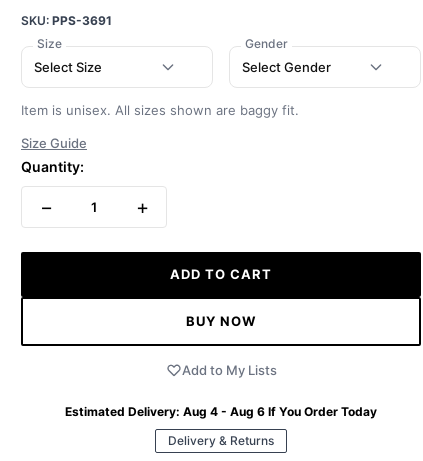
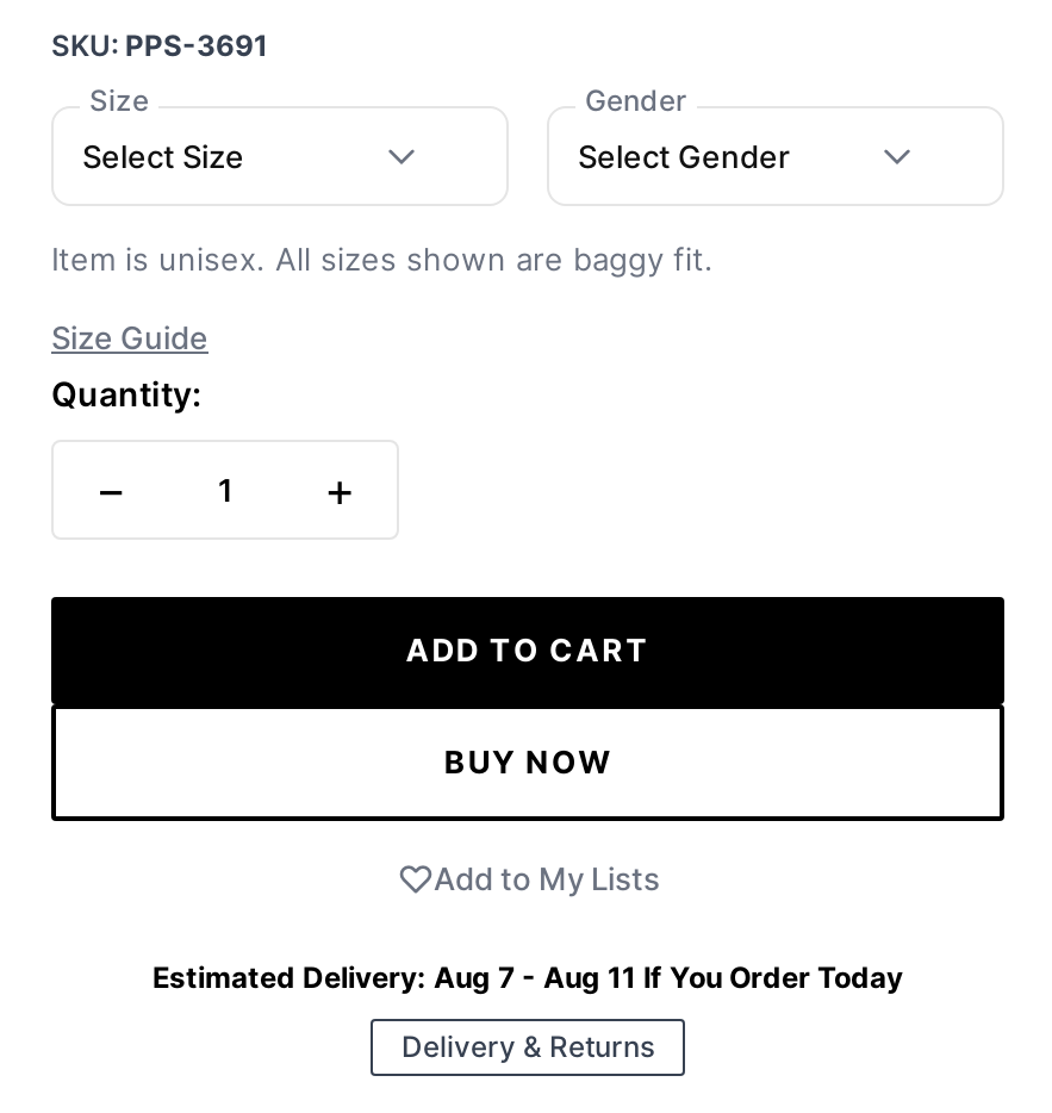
[65,404,377,419] Estimated Delivery: Aug 4 - Aug 6 If You Order Today -> [152,959,903,995] Estimated Delivery: Aug 7 - Aug 11 If You Order Today

